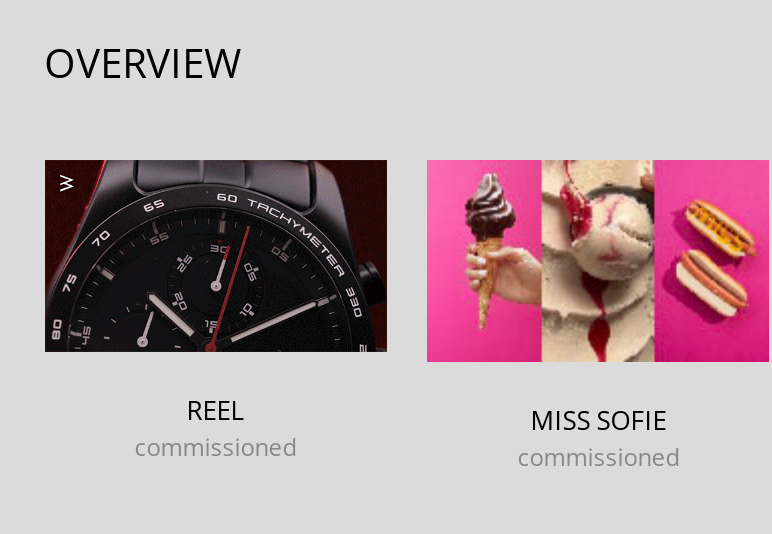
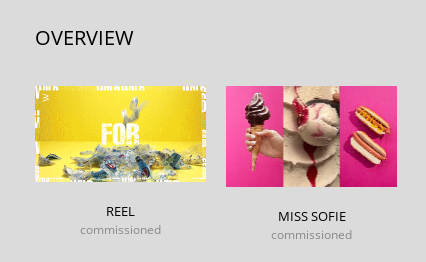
[43,158,389,354] [image] -> [34,85,207,183] [image]

